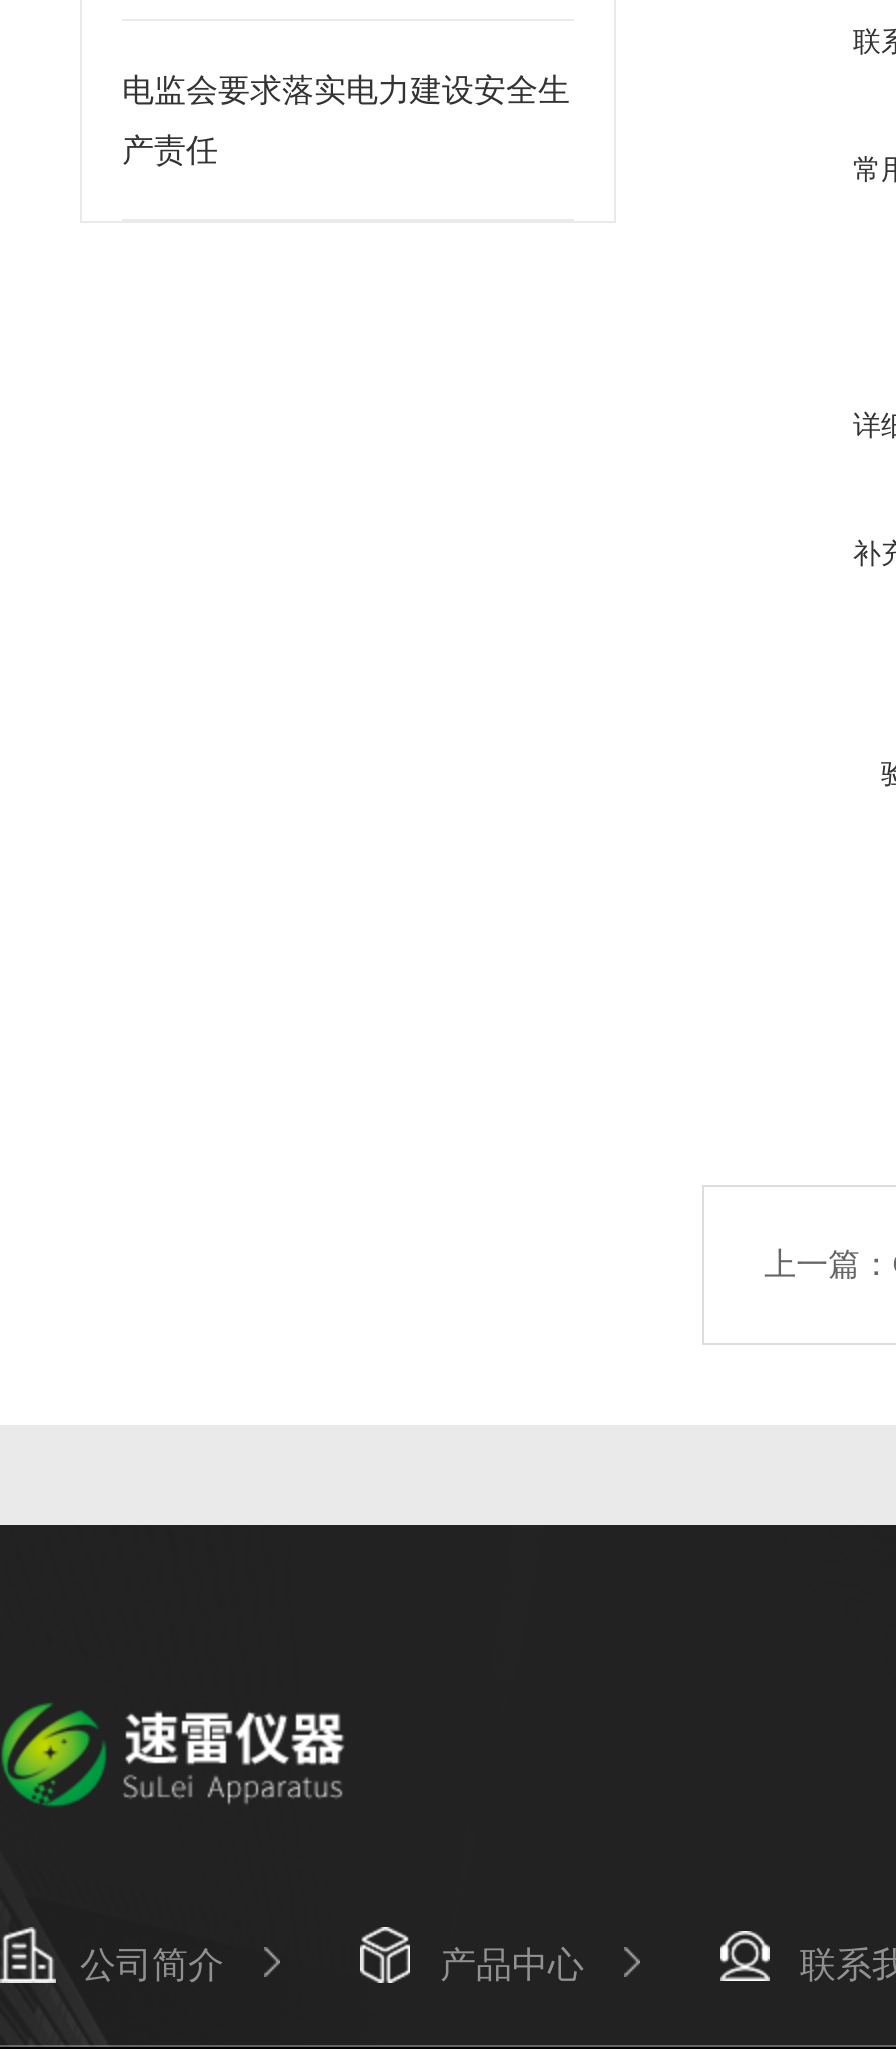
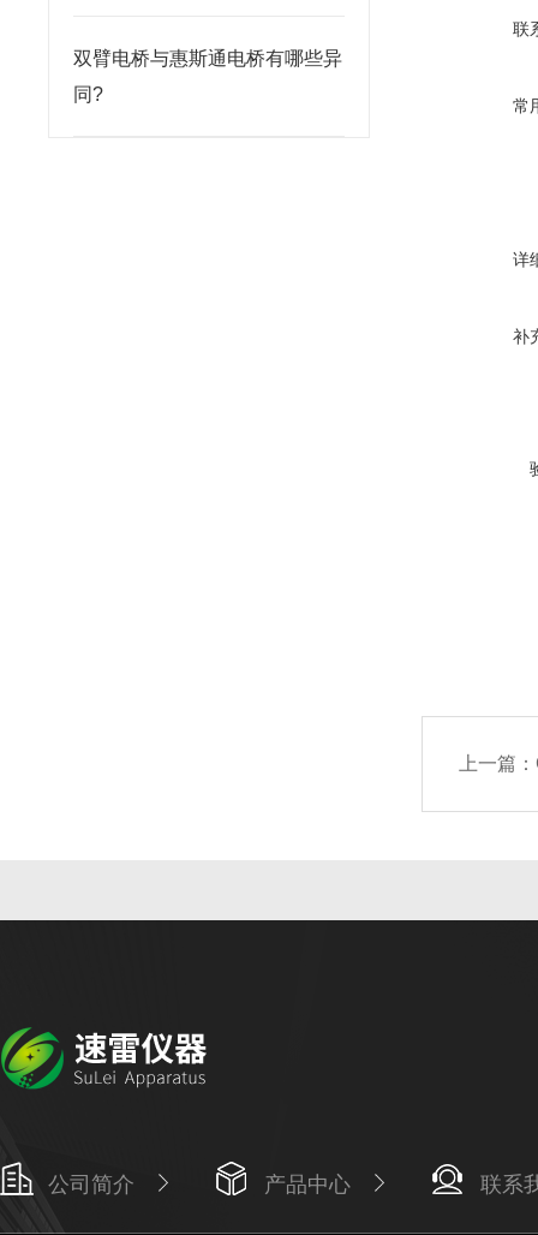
[122,73,570,107] 电监会要求落实电力建设安全生 -> [73,48,342,68] 双臂电桥与惠斯通电桥有哪些异
[122,133,218,167] 产责任 -> [73,84,103,105] 同?

